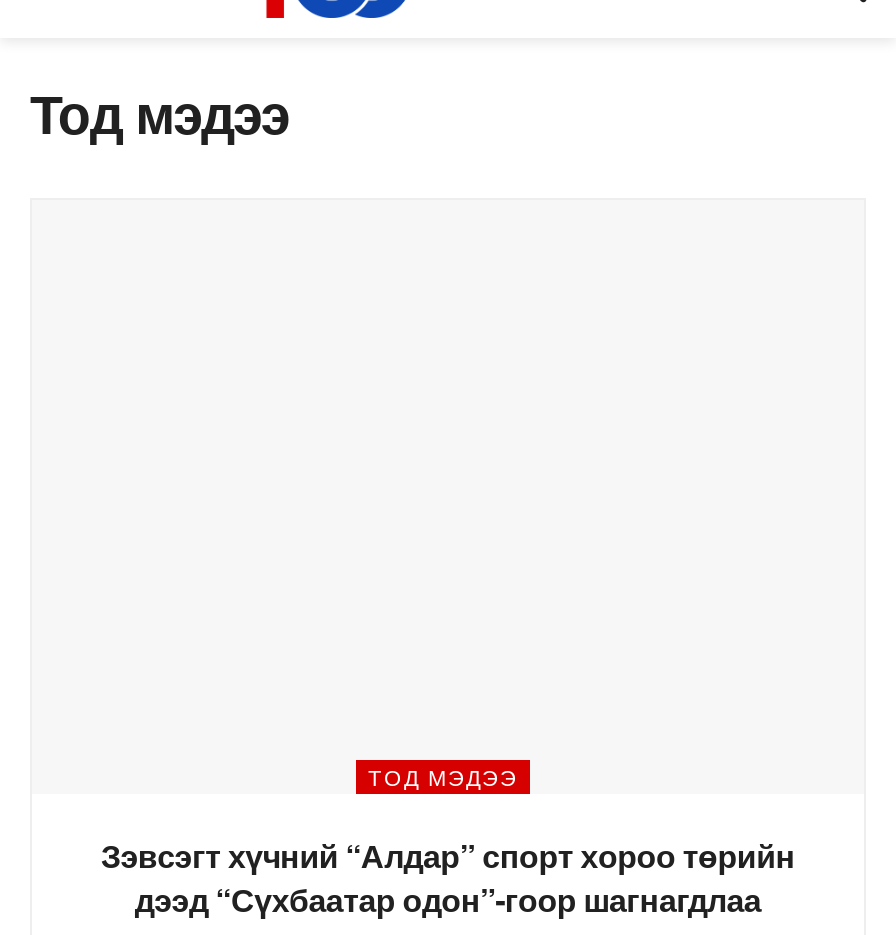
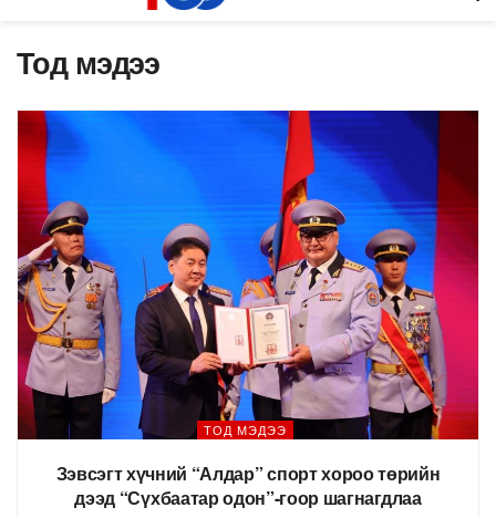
none -> [17,110,479,441] [image]

